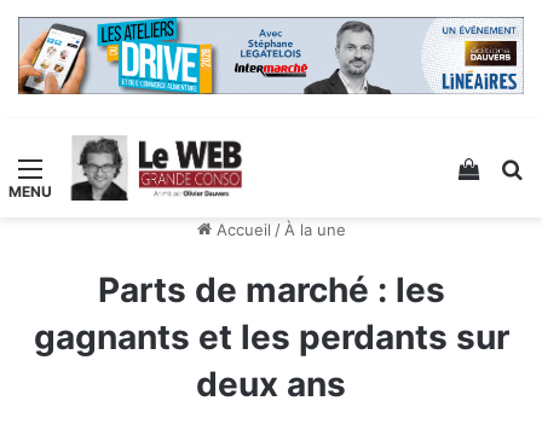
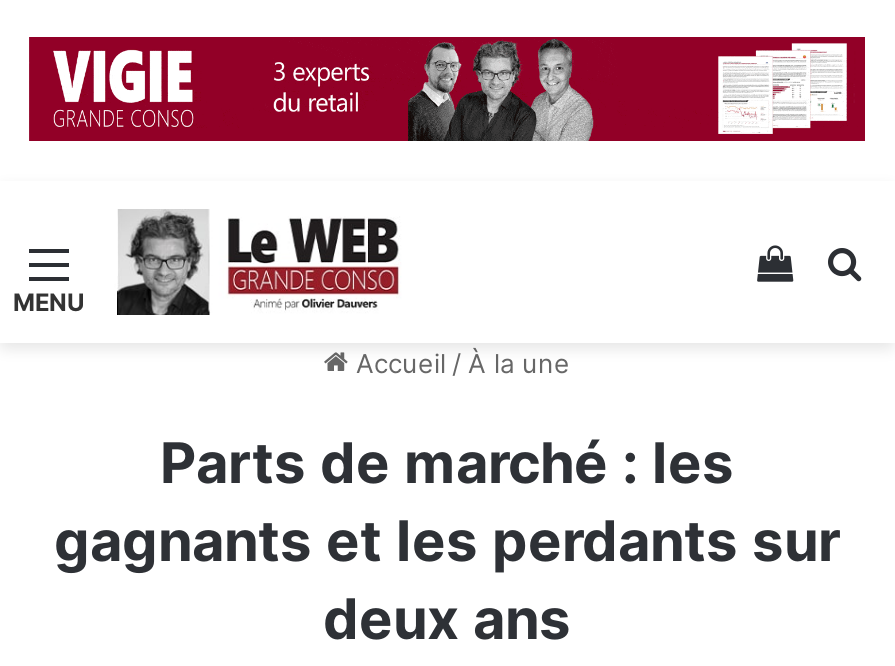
[17,16,524,95] [image] -> [27,35,867,143] [image]

